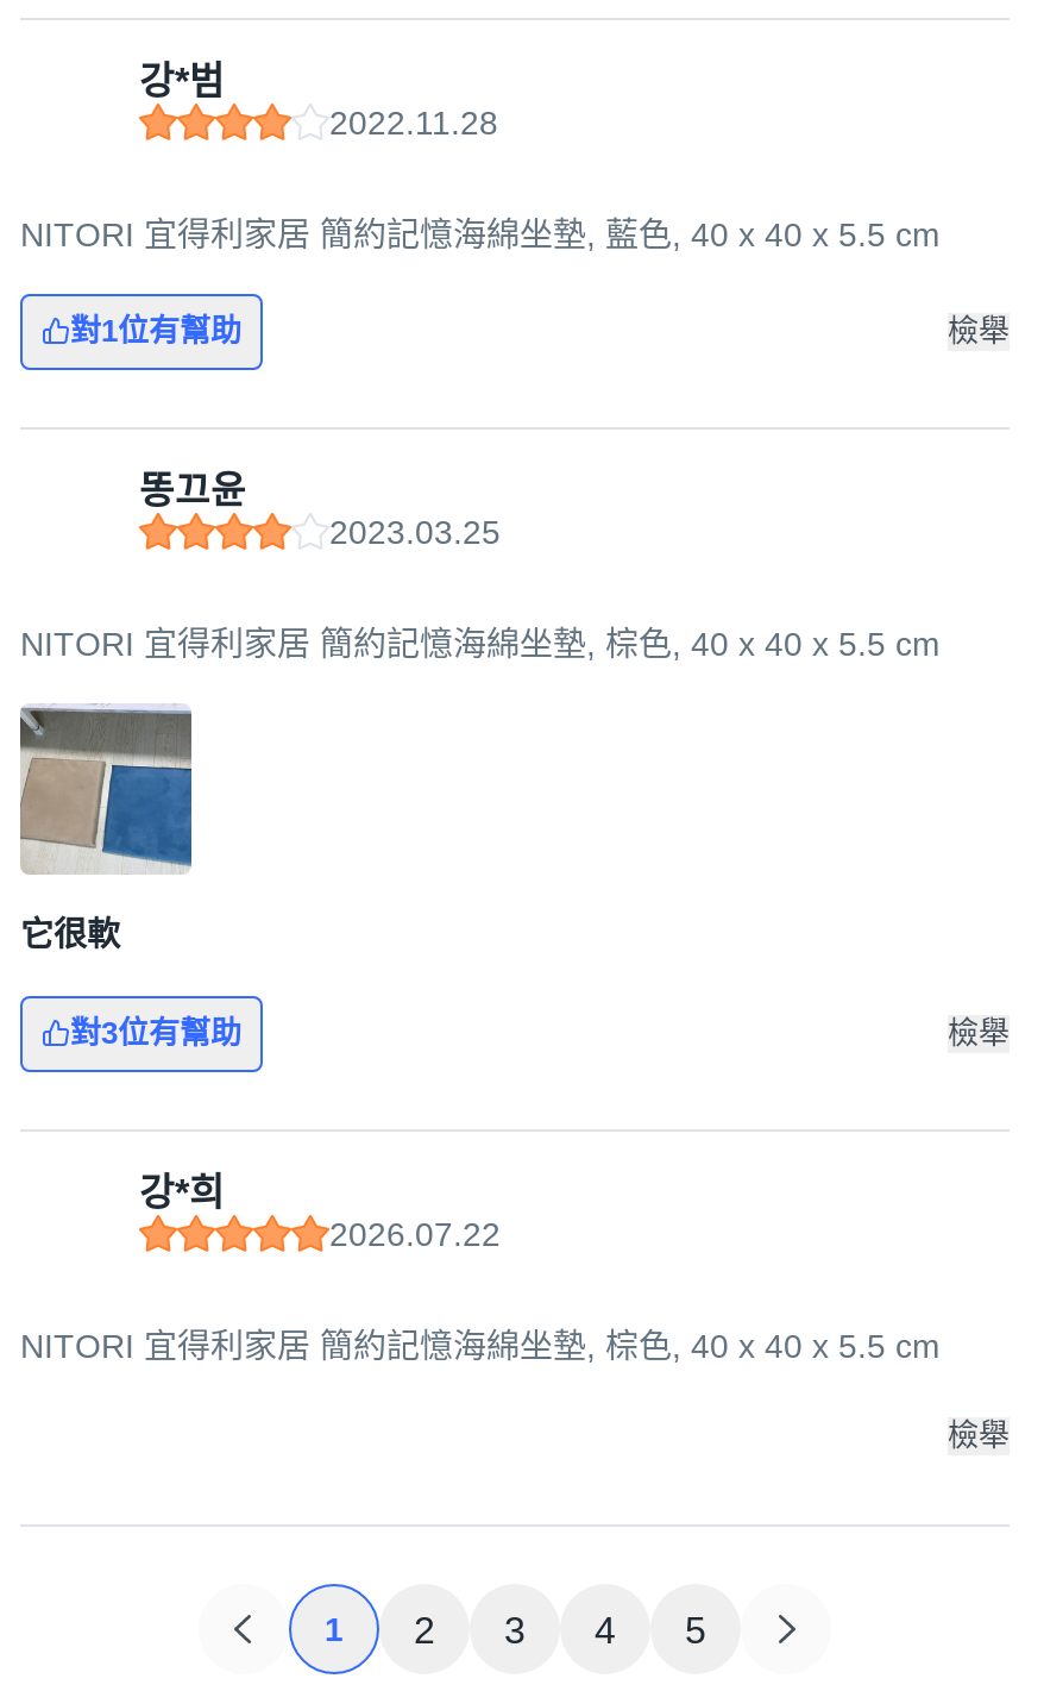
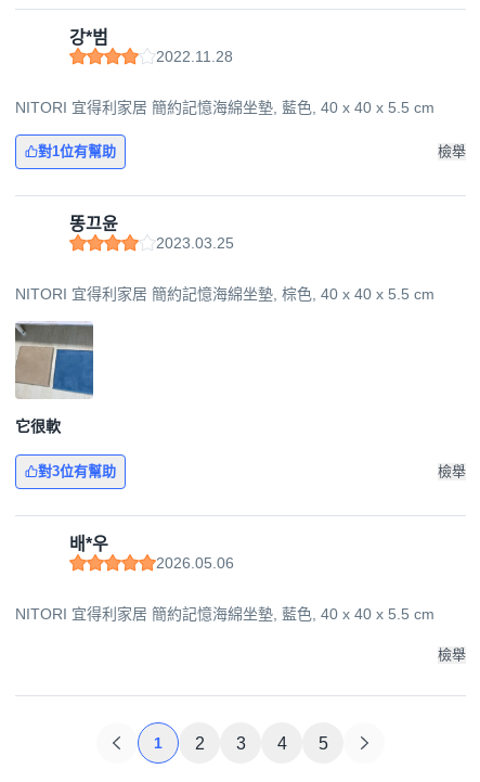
[139,1172,501,1252] 강*희 | 2026.07.22 -> [69,535,234,571] 배*우 | 2026.05.06
[20,1327,941,1365] NITORI 宜得利家居 簡約記憶海綿坐墊, 棕色, 40 x 40 x 5.5 cm -> [15,605,434,623] NITORI 宜得利家居 簡約記憶海綿坐墊, 藍色, 40 x 40 x 5.5 cm

